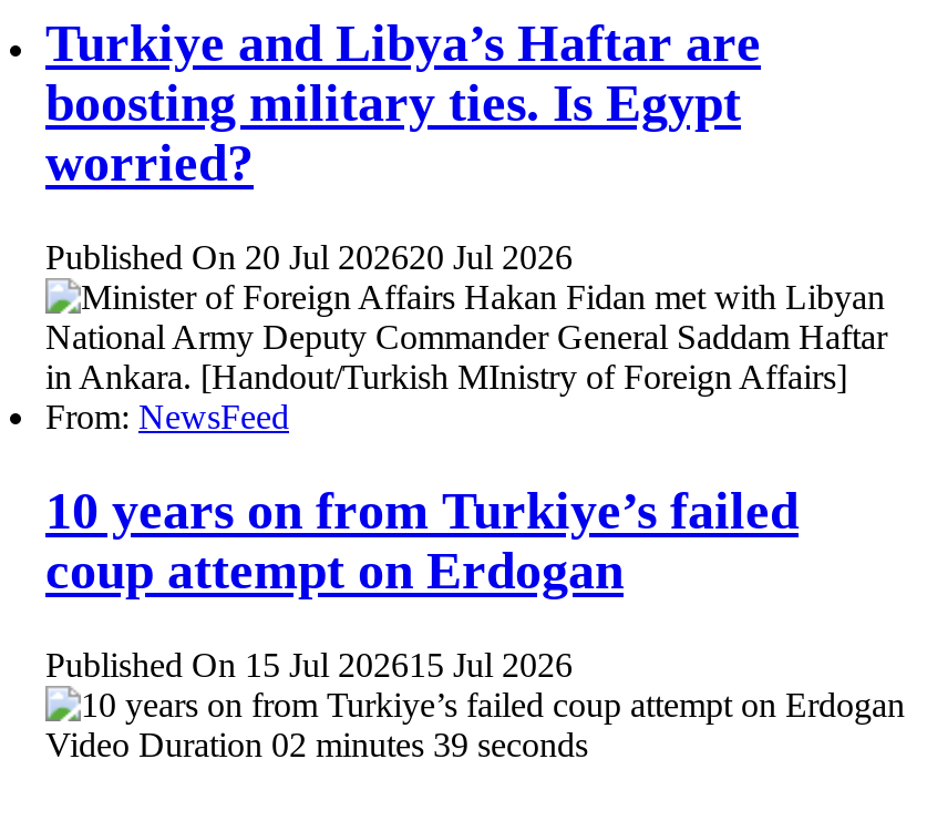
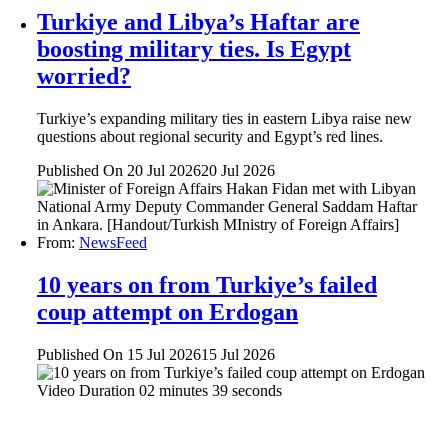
none -> [37,110,412,145] Turkiye’s expanding military ties in eastern Libya raise new | questions about regional security and Egypt’s red lines.

